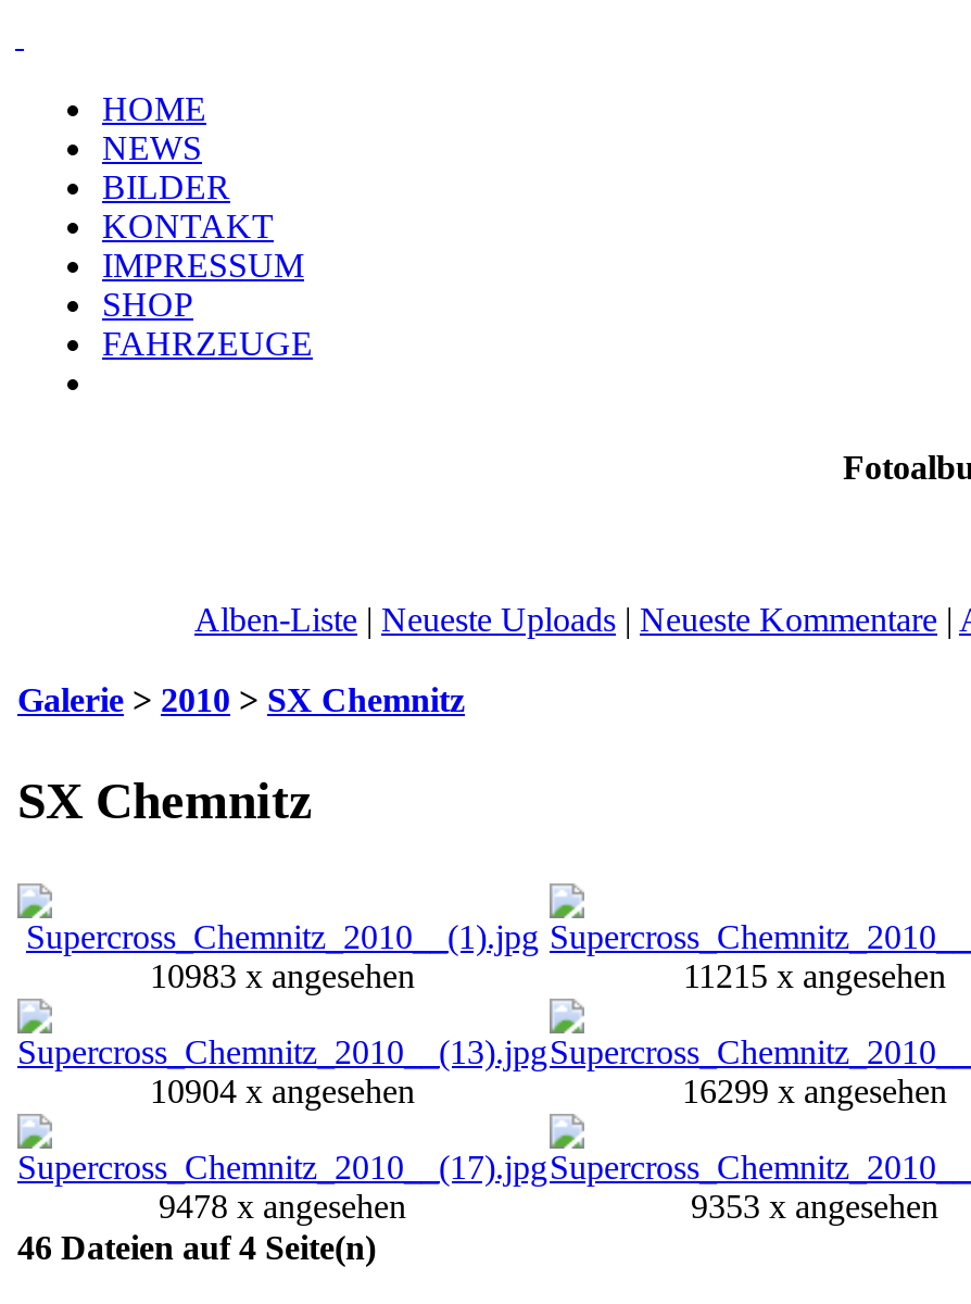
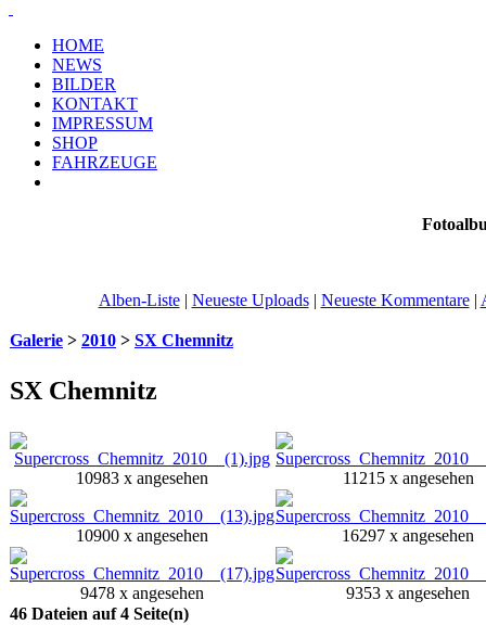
[150,1073,415,1109] 10904 x angesehen -> [76,526,208,545] 10900 x angesehen
[682,1073,947,1109] 16299 x angesehen -> [342,526,474,545] 16297 x angesehen

